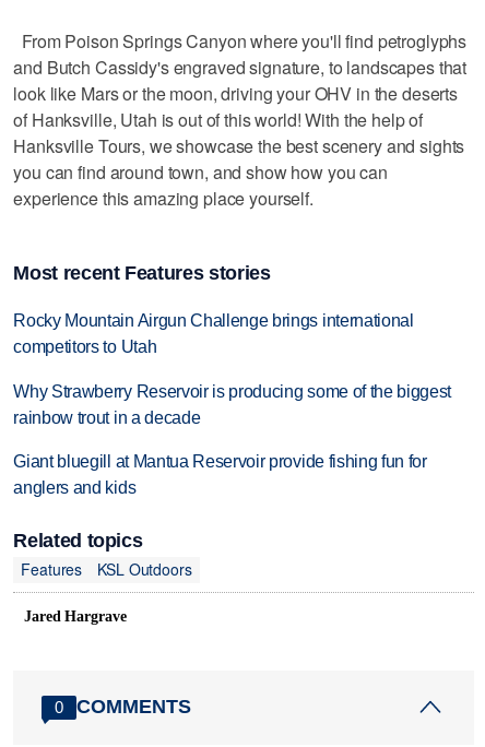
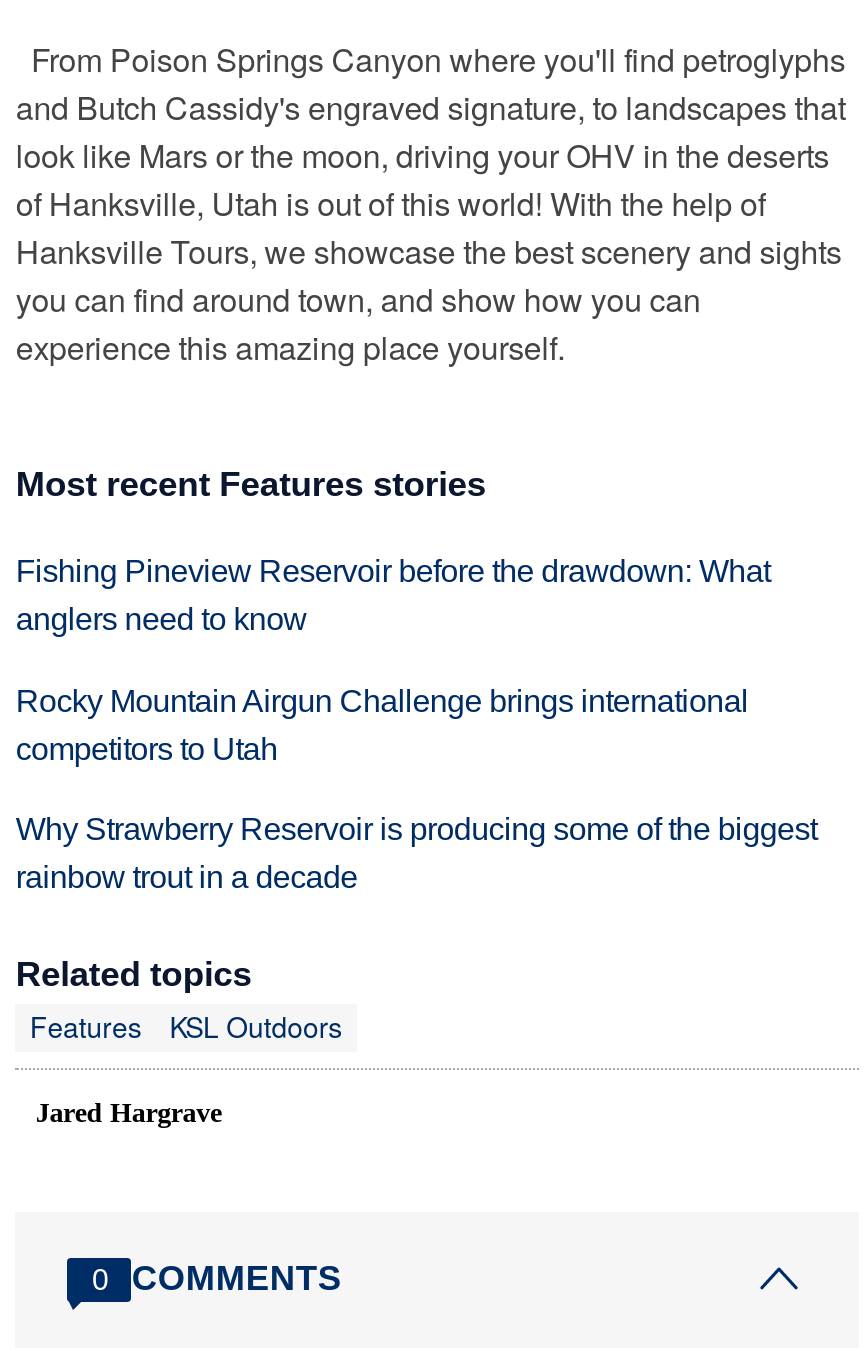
none -> [16,554,770,636] Fishing Pineview Reservoir before the drawdown: What | anglers need to know
moved [13,311,451,427] -> [16,683,817,895]: Rocky Mountain Airgun Challenge brings international | competitors to Utah | Why Strawberry Reservoir is producing some of the biggest | rainbow trout in a decade
[13,453,427,497] Giant bluegill at Mantua Reservoir provide fishing fun for | anglers and kids -> none

